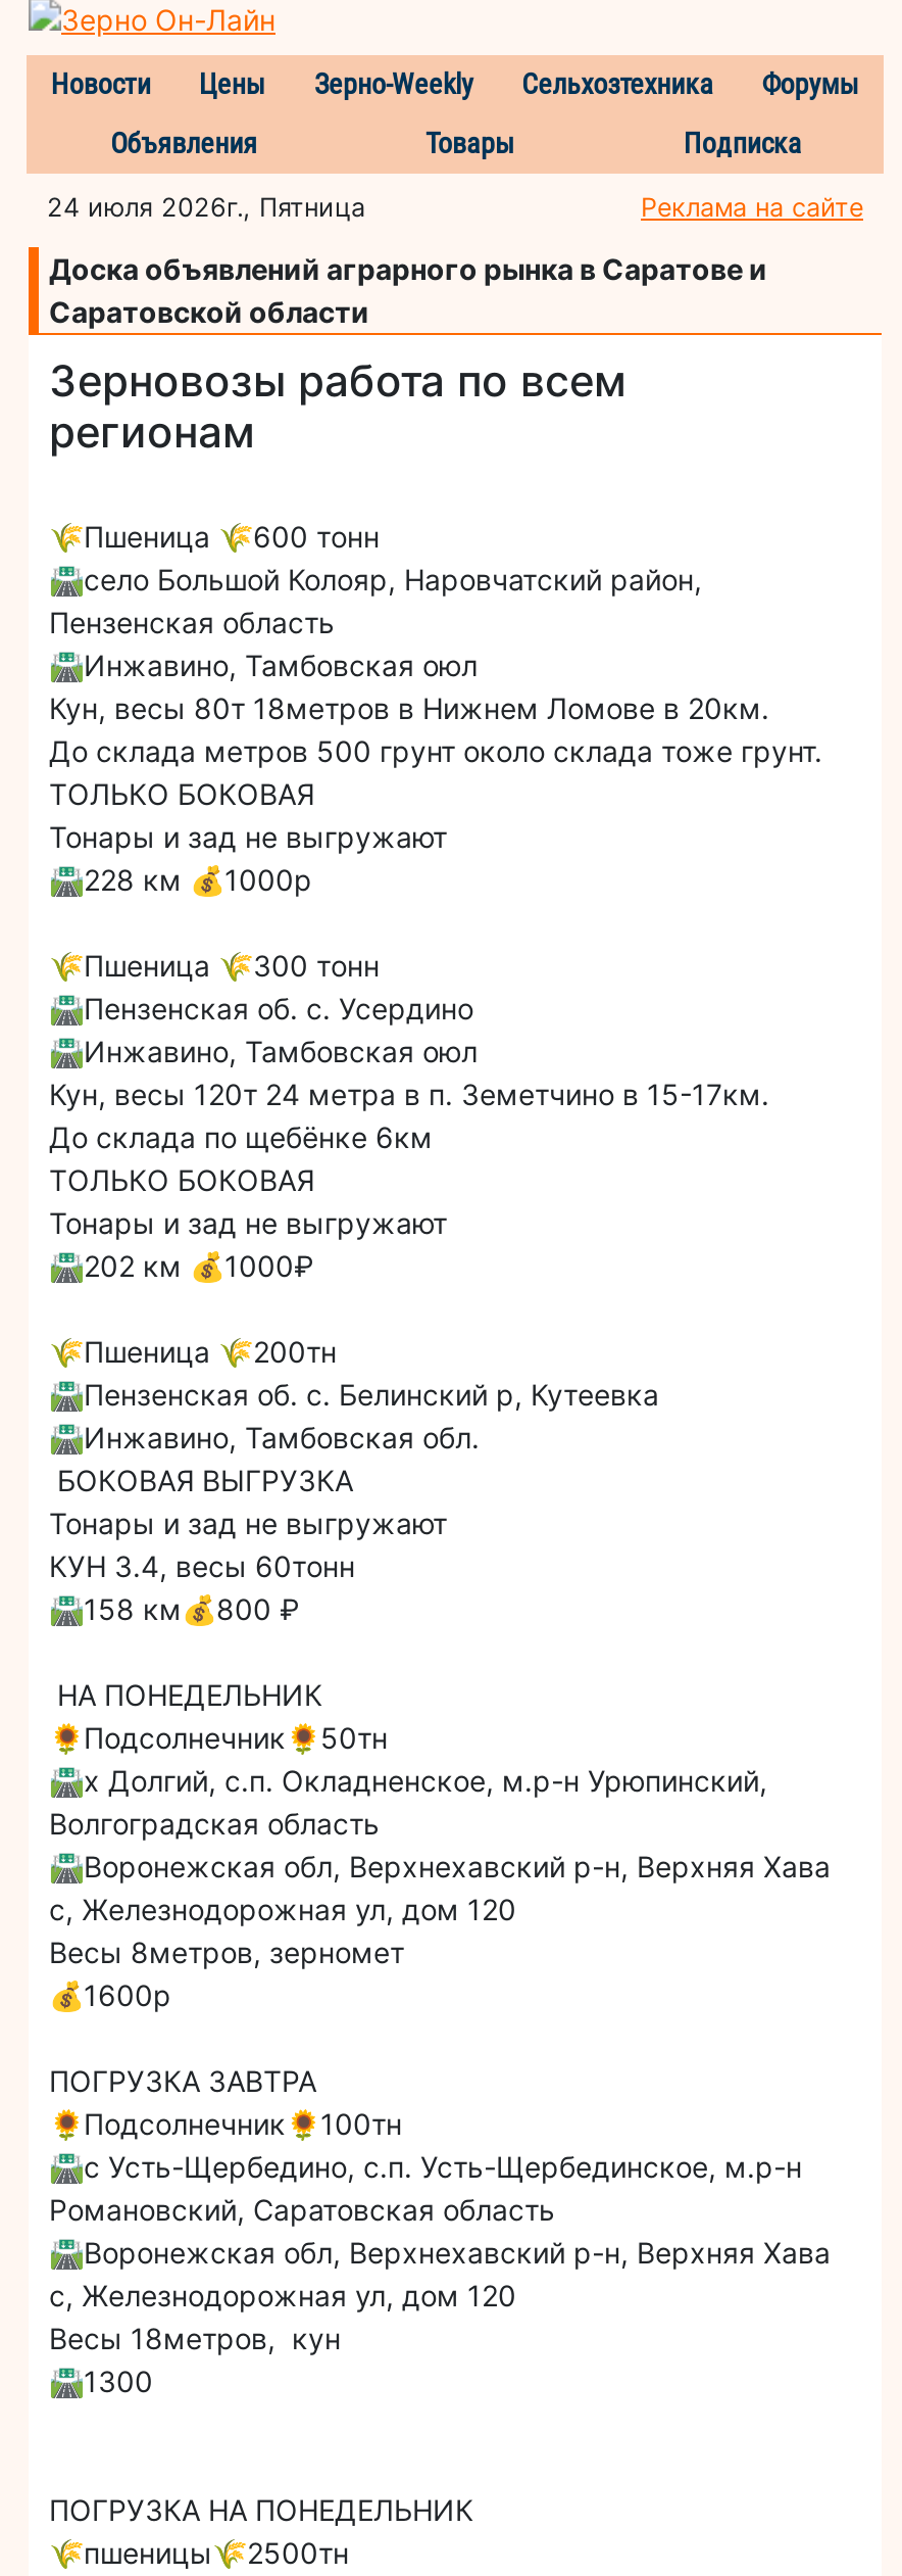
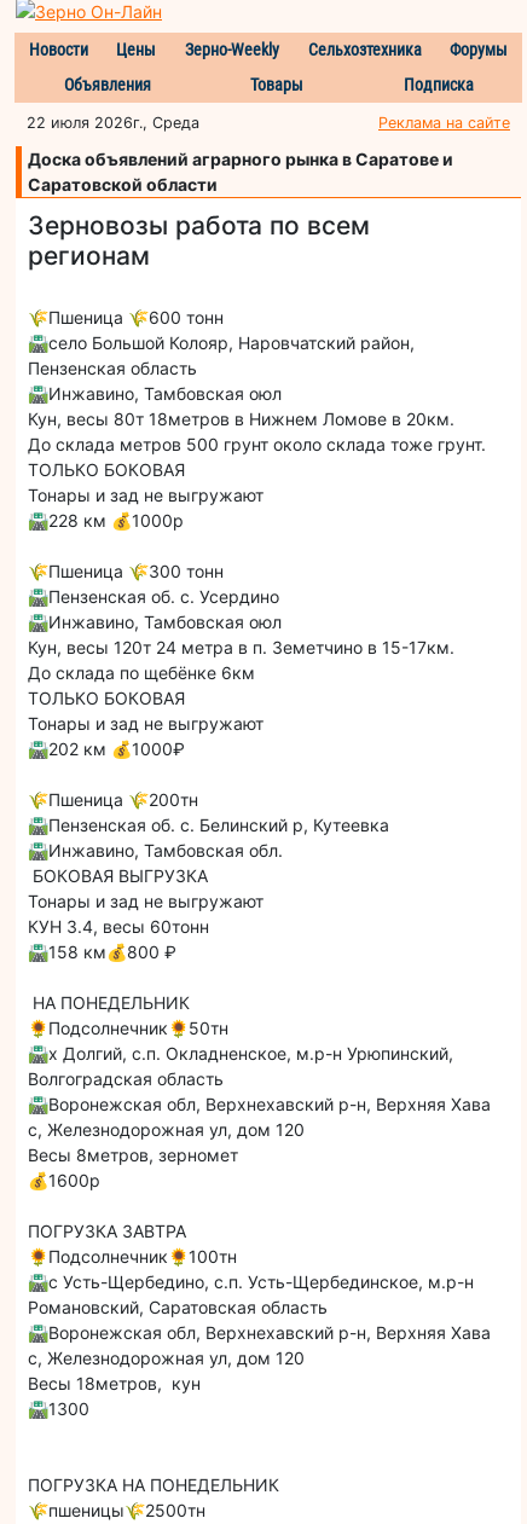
[47,191,365,222] 24 июля 2026г., Пятница -> [27,113,199,131] 22 июля 2026г., Среда

